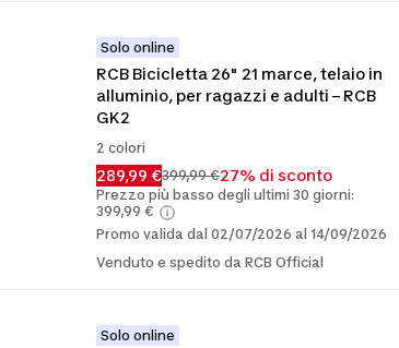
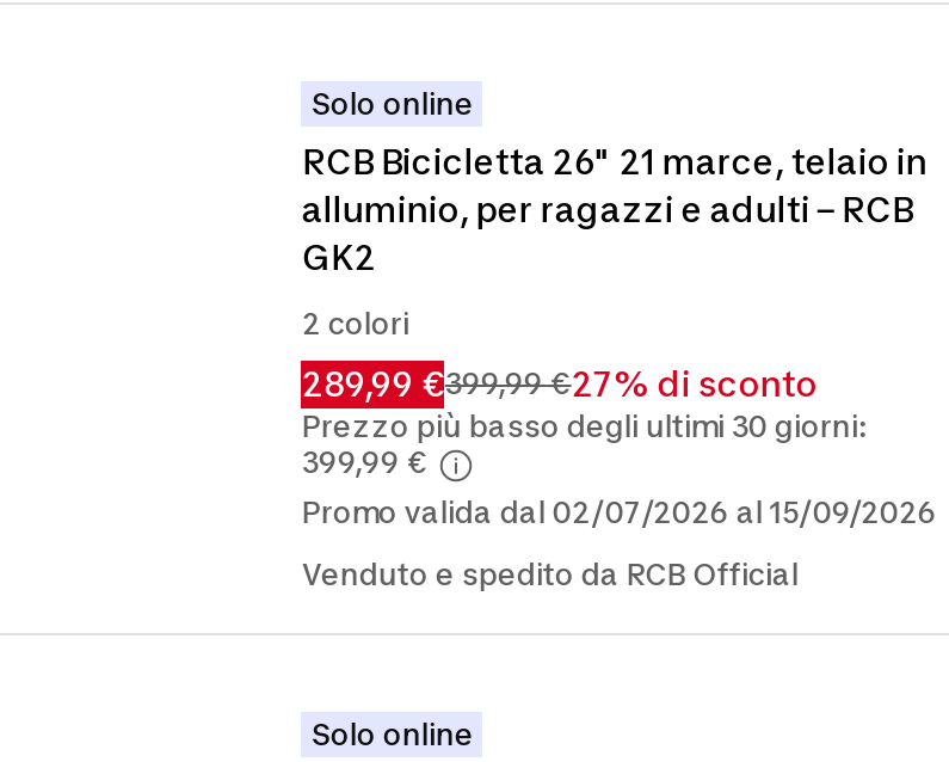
[97,226,387,242] Promo valida dal 02/07/2026 al 14/09/2026 -> [302,494,937,530] Promo valida dal 02/07/2026 al 15/09/2026

